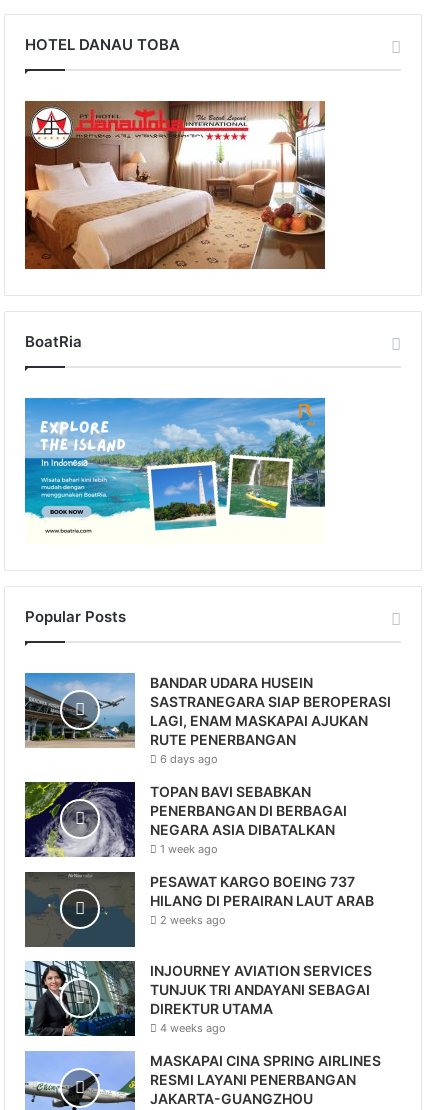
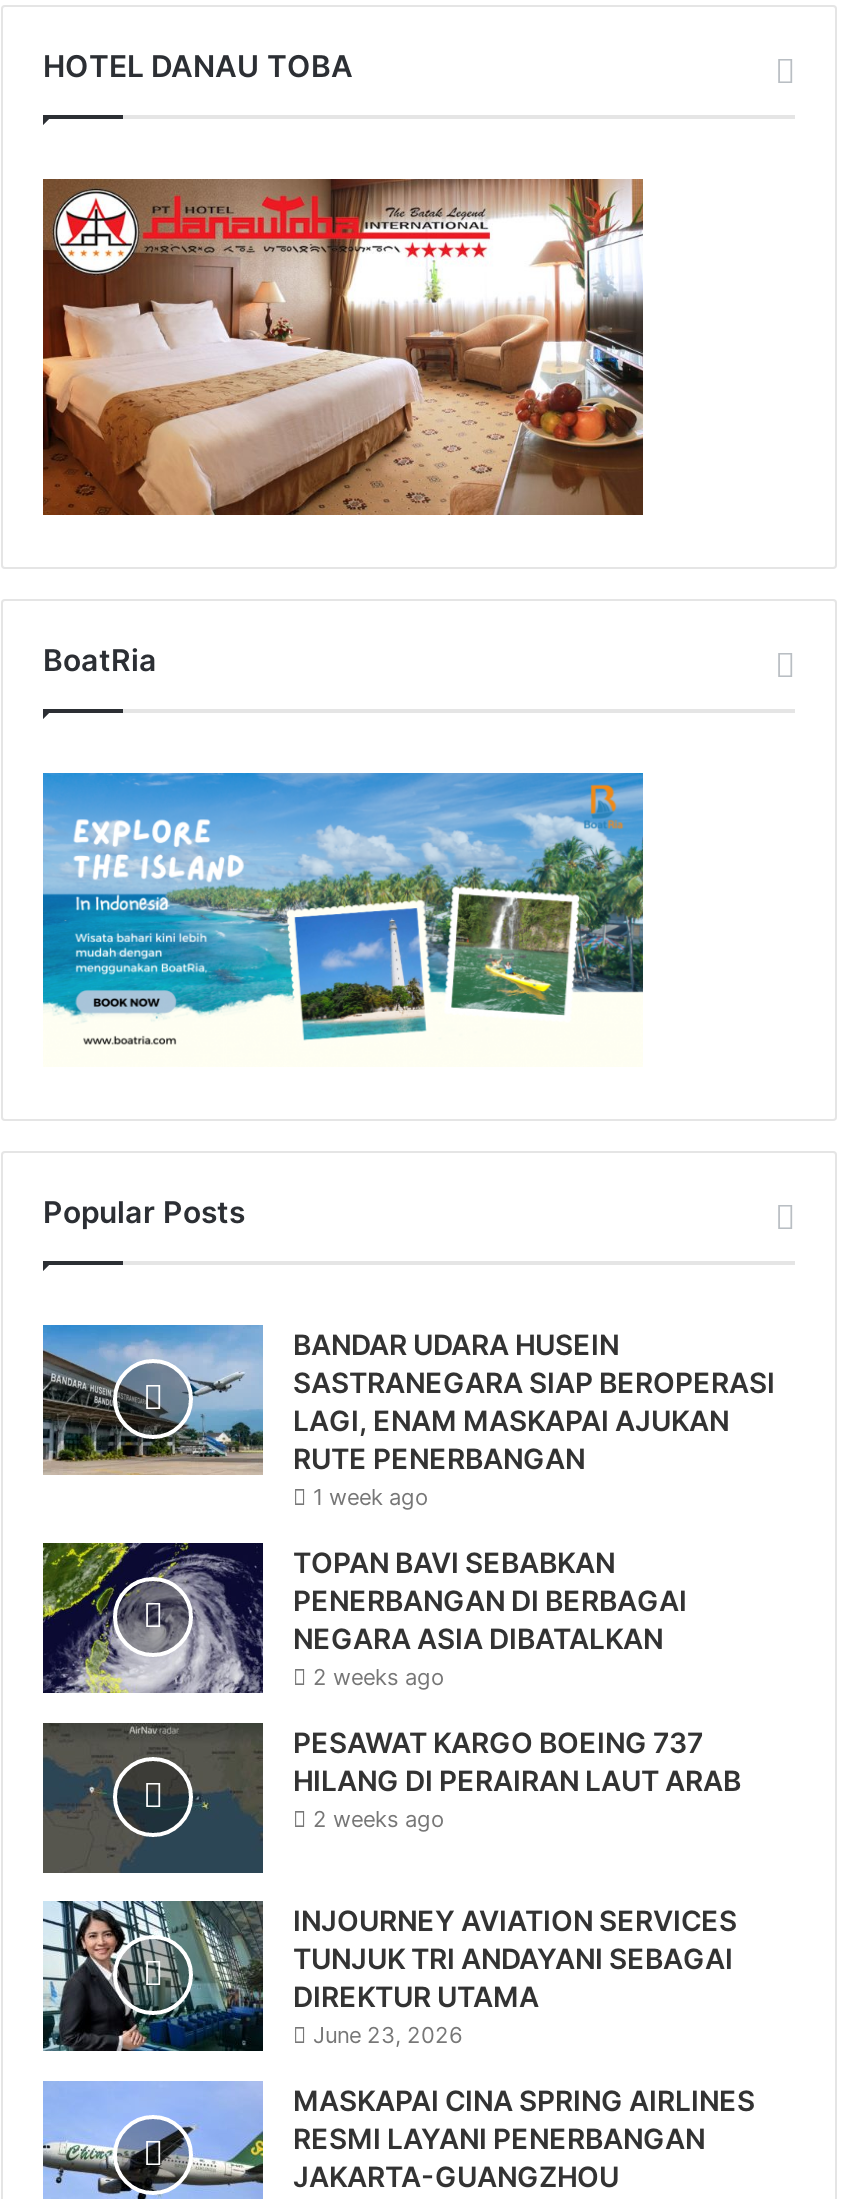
[160,752,218,766] 6 days ago -> [313,1482,429,1510] 1 week ago
[160,842,218,856] 1 week ago -> [313,1662,445,1690] 2 weeks ago
[160,1021,226,1035] 4 weeks ago -> [313,2020,463,2048] June 23, 2026

